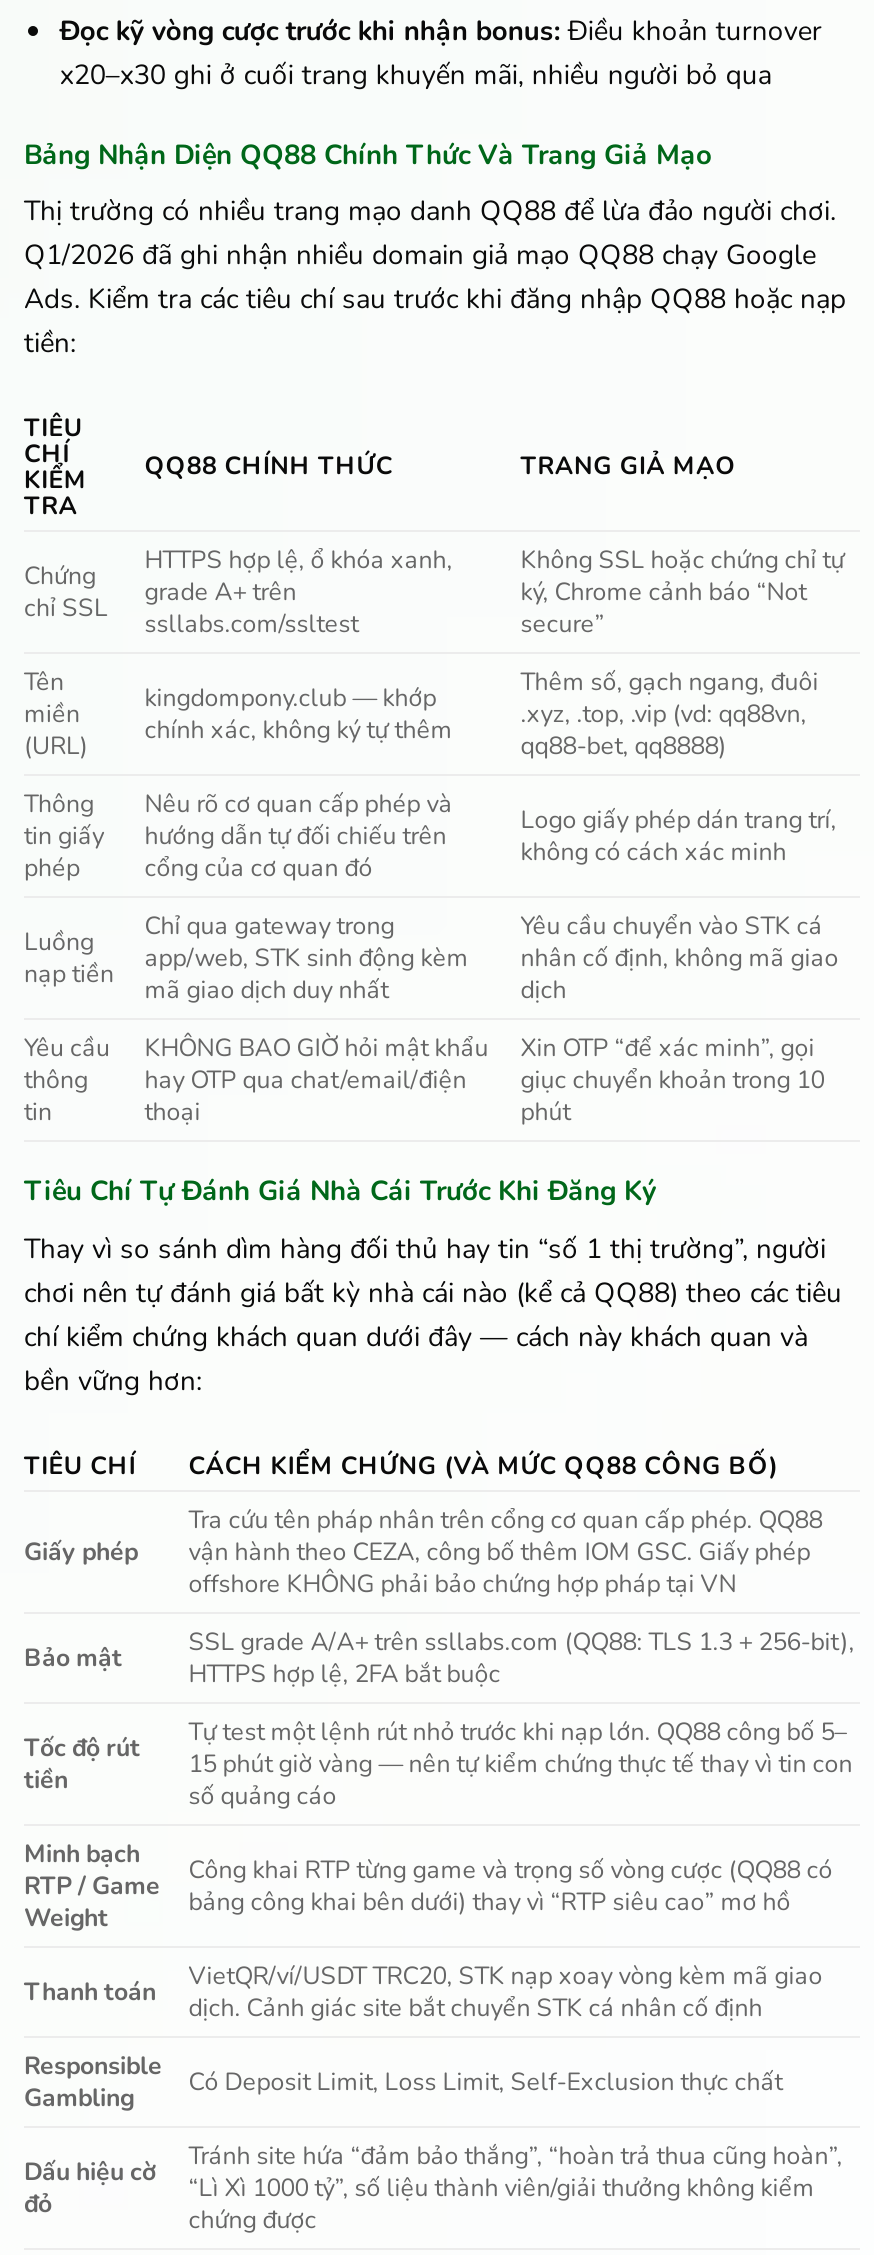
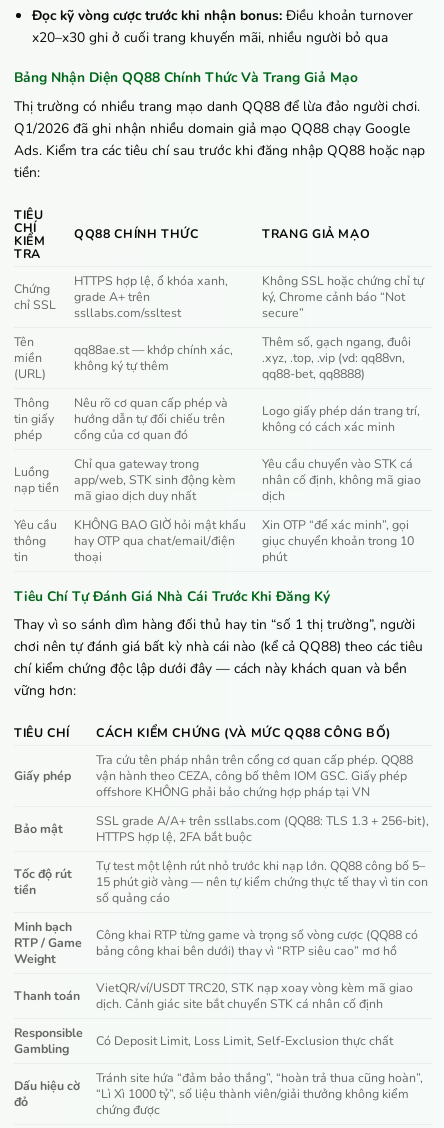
[144,681,452,747] kingdompony.club — khớp | chính xác, không ký tự thêm -> [74,341,233,374] qq88ae.st — khớp chính xác, | không ký tự thêm
[24,1318,808,1400] chí kiểm chứng khách quan dưới đây — cách này khách quan và | bền vững hơn: -> [14,659,407,700] chí kiểm chứng độc lập dưới đây — cách này khách quan và bền | vững hơn:

